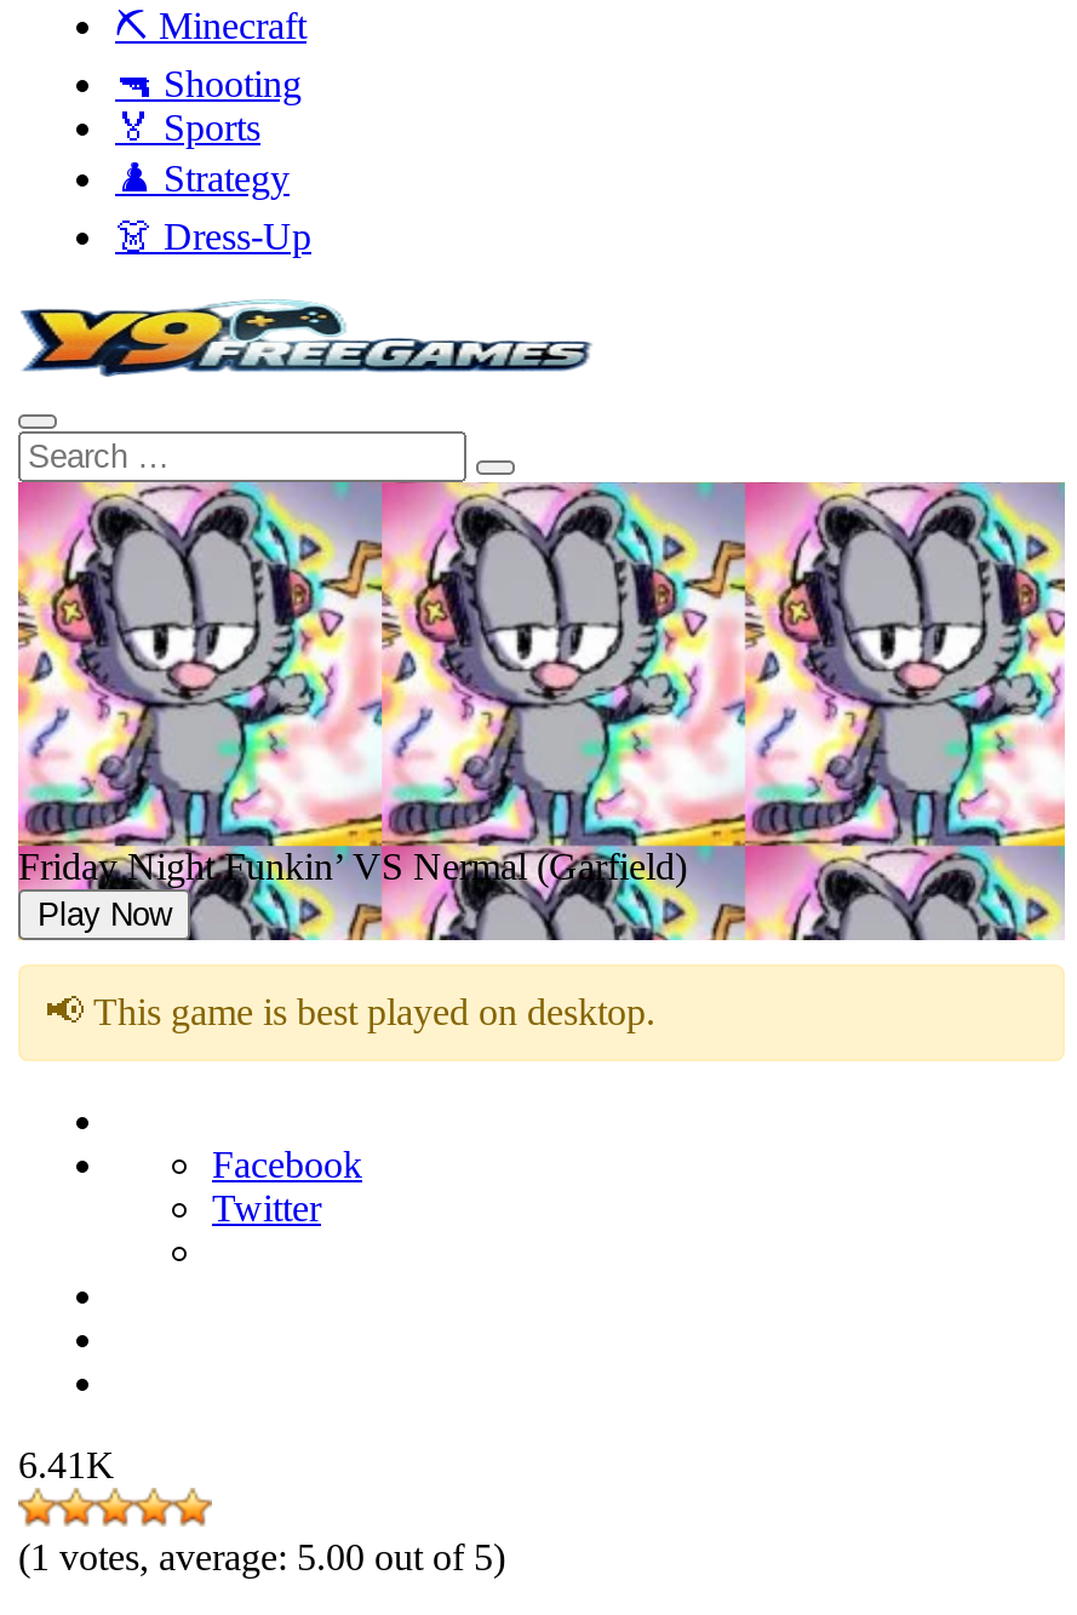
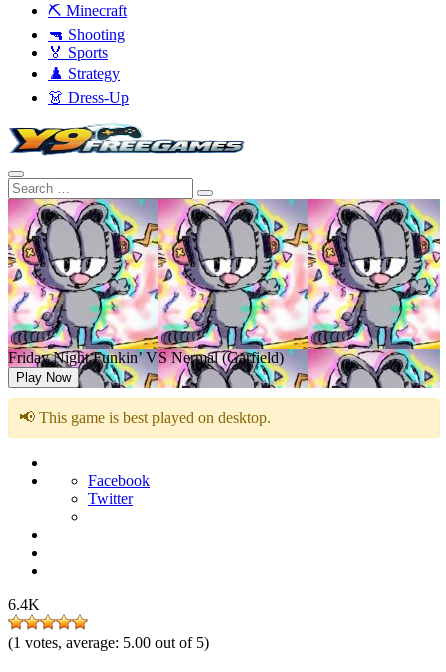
[18,1444,115,1485] 6.41K -> [8,596,40,613] 6.4K

